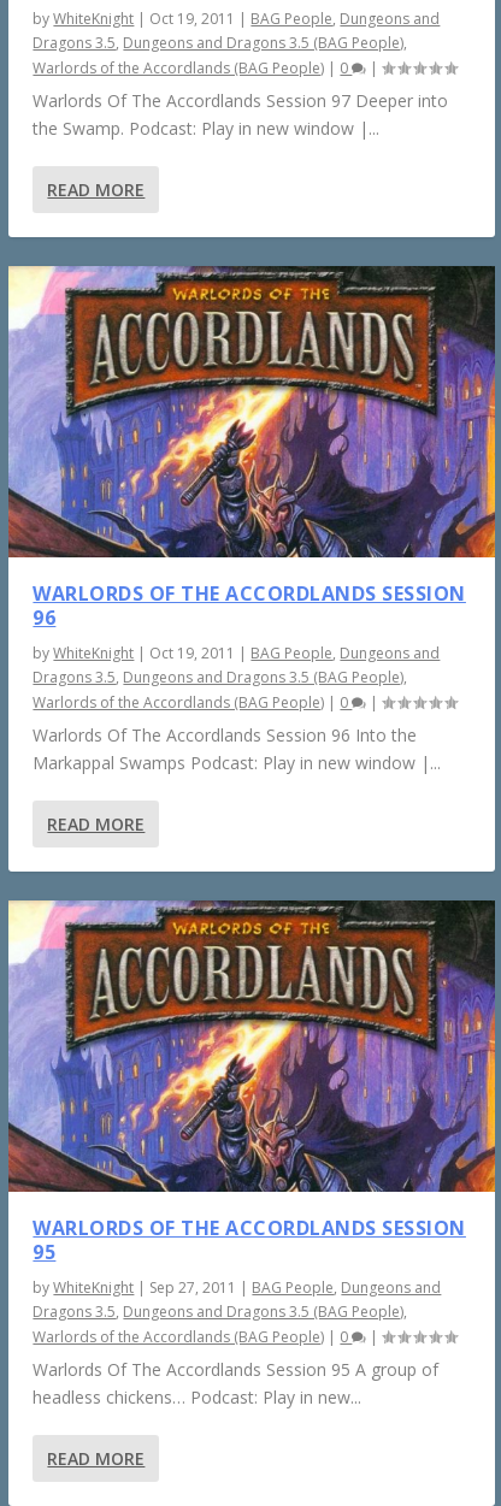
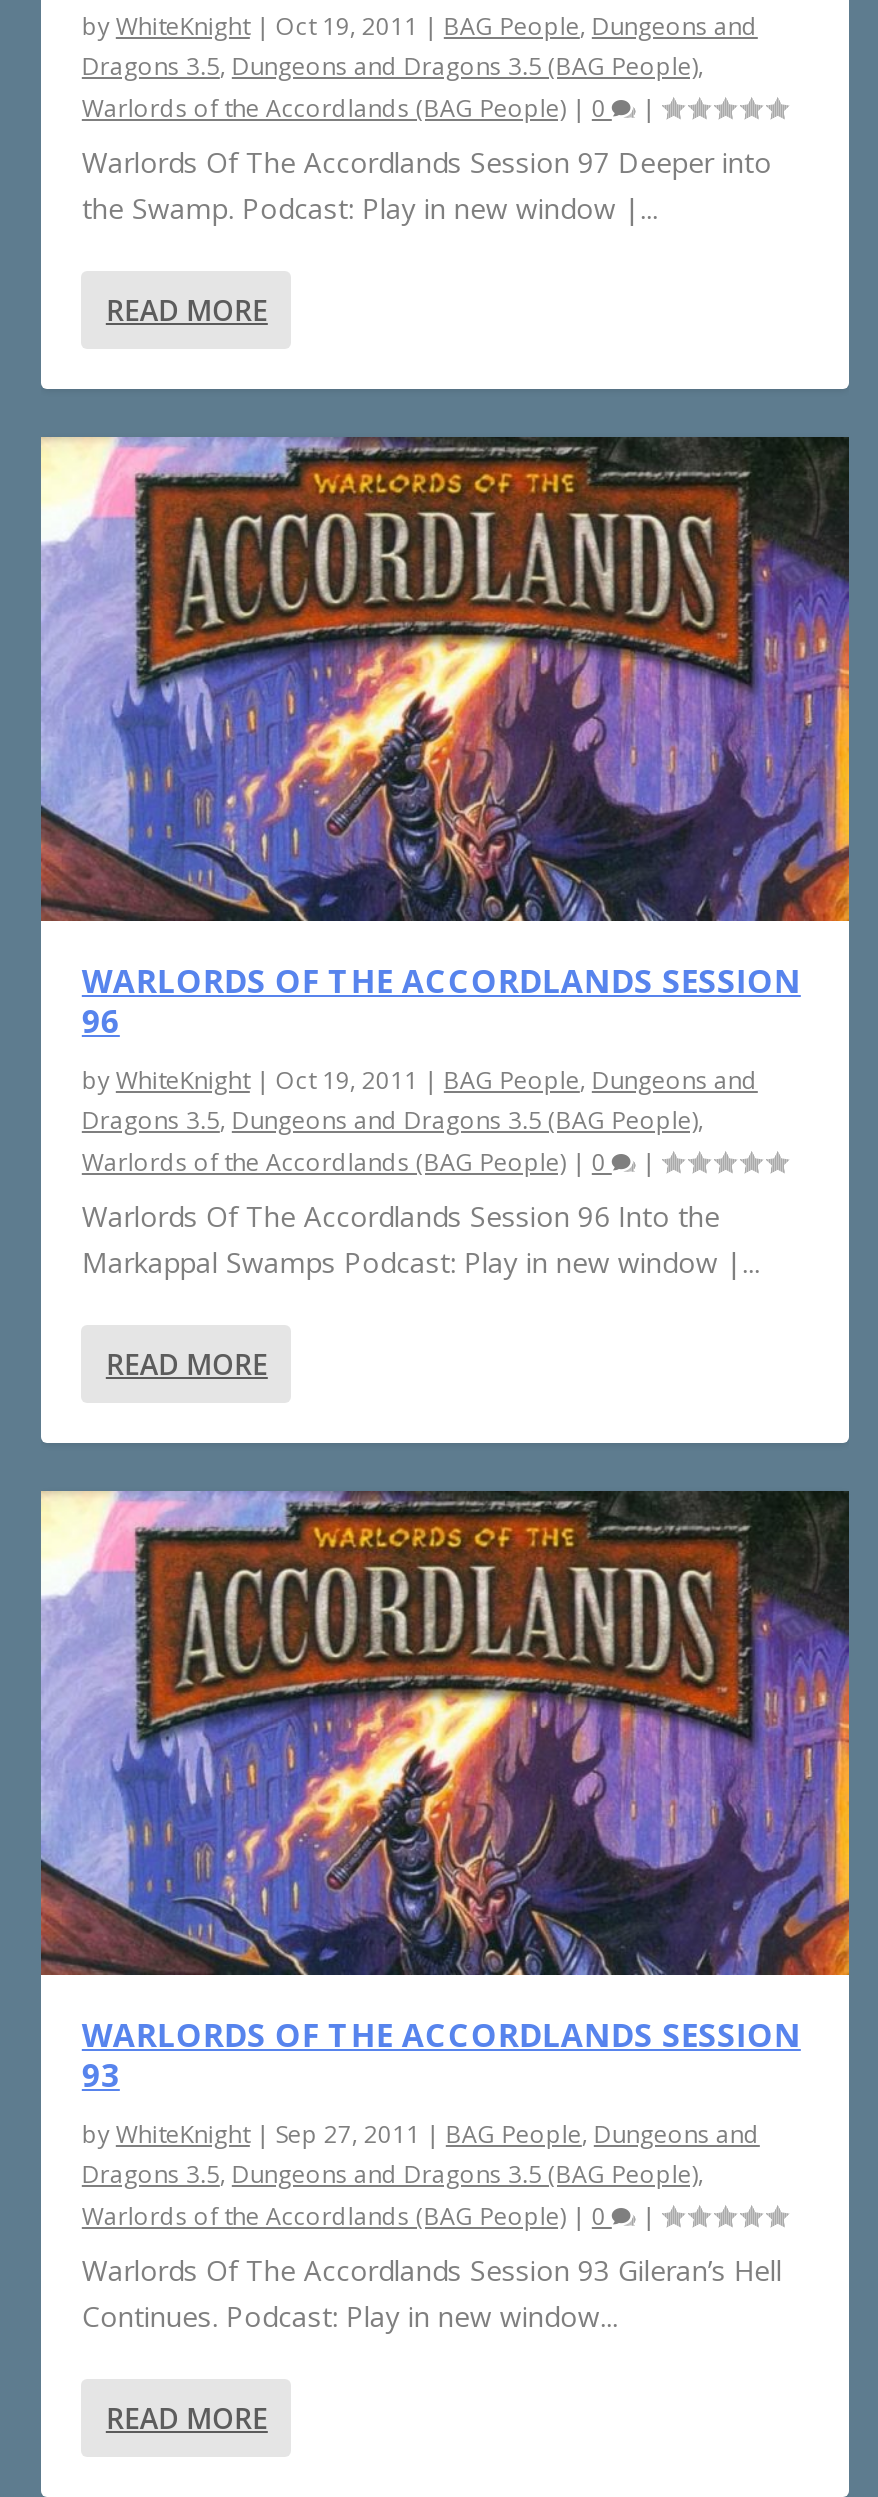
[33,1239,56,1265] 95 -> [82,2053,120,2097] 93
[33,1358,439,1408] Warlords Of The Accordlands Session 95 A group of | headless chickens… Podcast: Play in new... -> [82,2251,782,2335] Warlords Of The Accordlands Session 93 Gileran’s Hell | Continues. Podcast: Play in new window...

